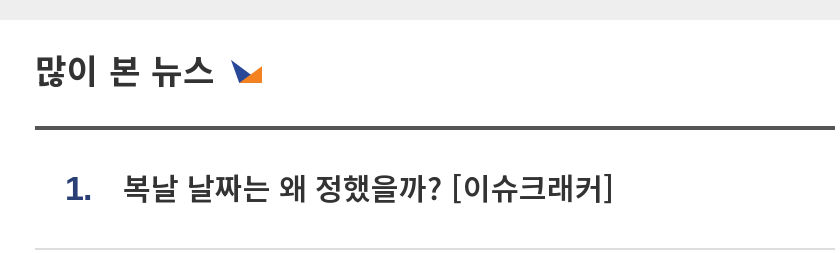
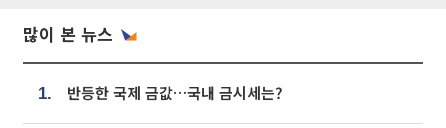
[123,166,615,208] 복날 날짜는 왜 정했을까? [이슈크래커] -> [67,82,283,103] 반등한 국제 금값…국내 금시세는?

